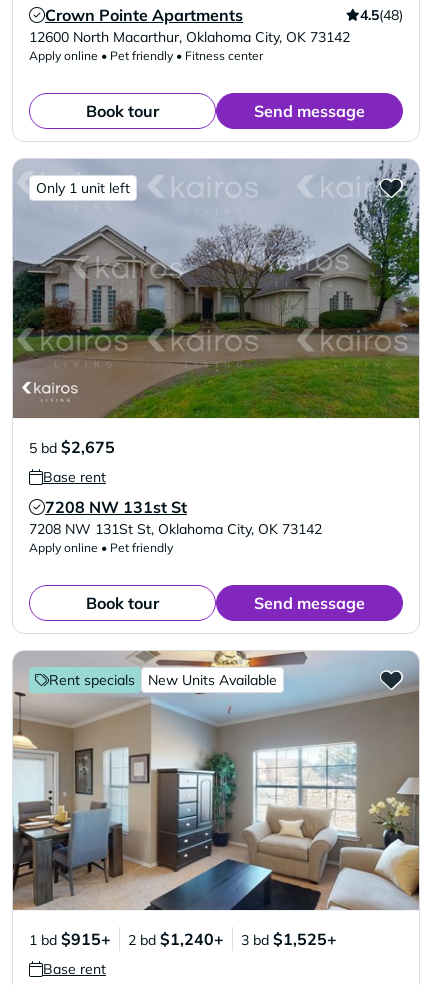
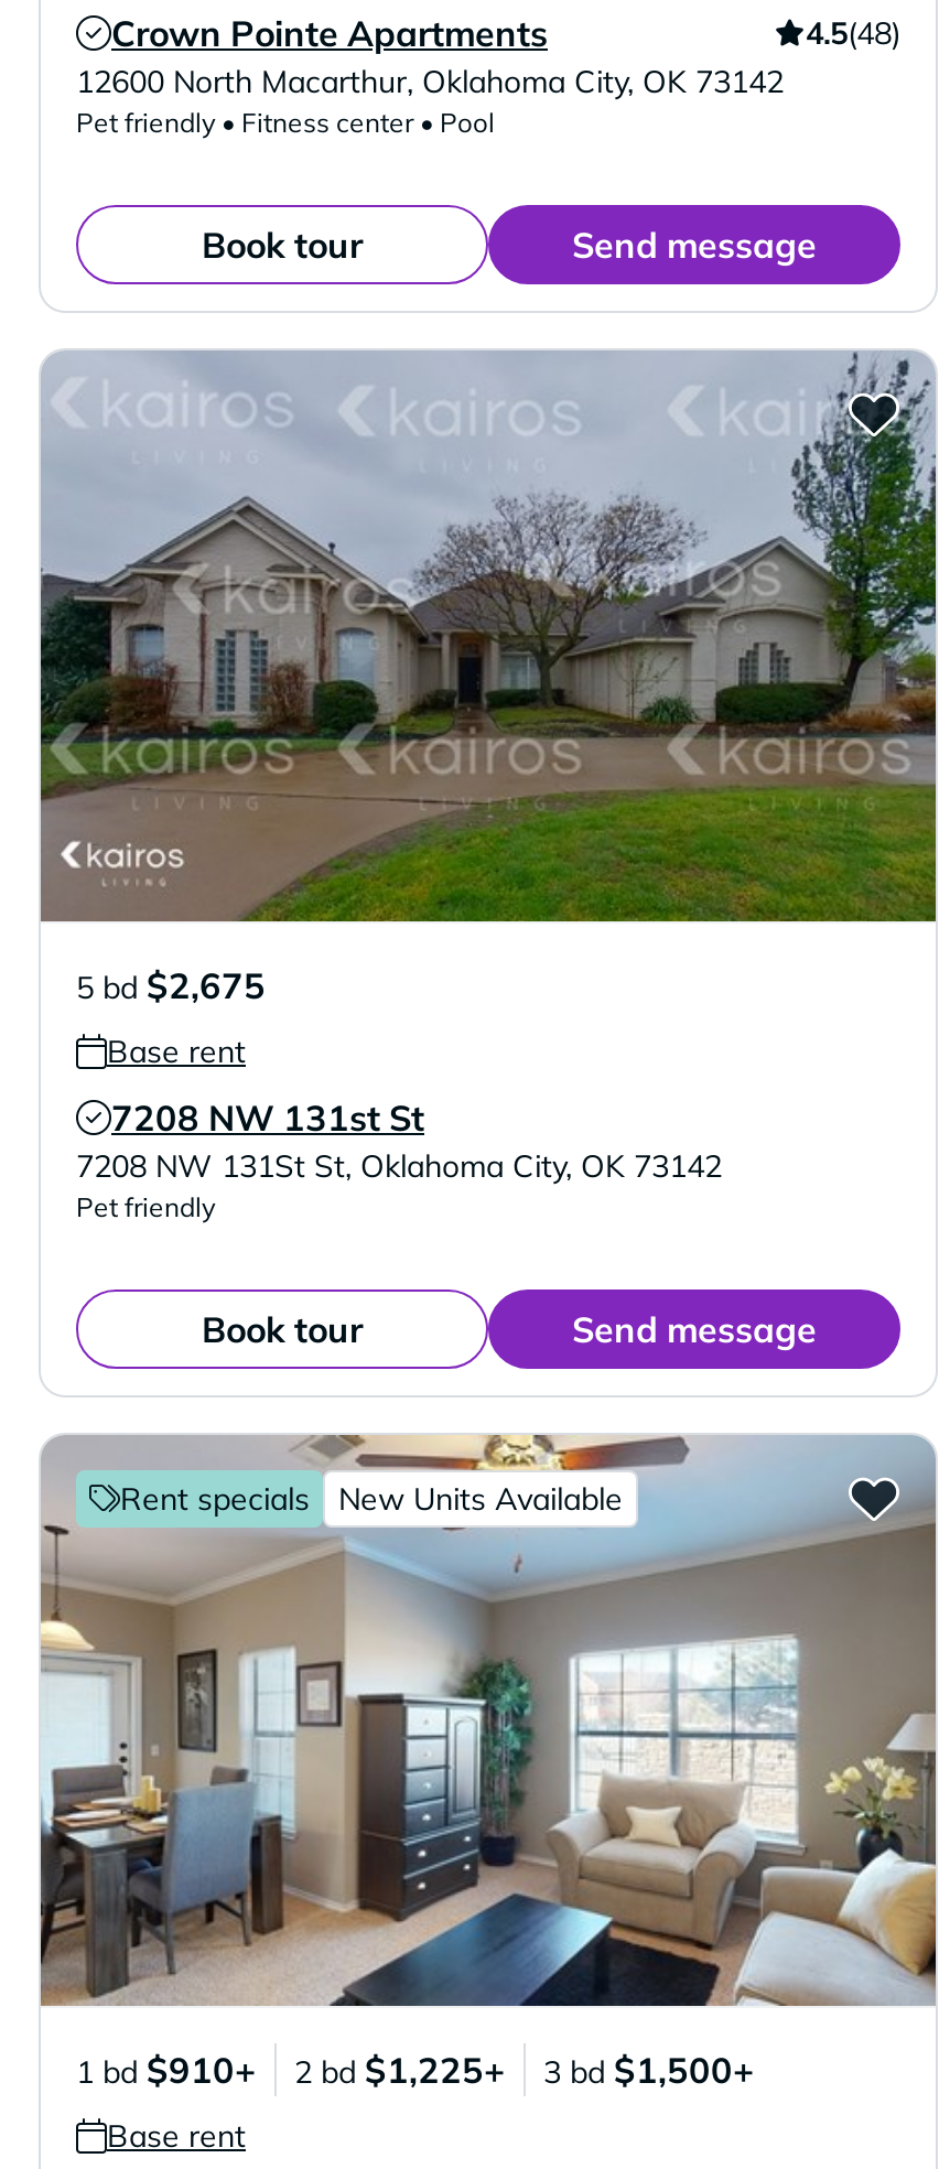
[29,48,263,63] Apply online • Pet friendly • Fitness center -> [76,106,495,139] Pet friendly • Fitness center • Pool
[36,179,130,197] Only 1 unit left -> none
[29,540,173,555] Apply online • Pet friendly -> [76,1190,215,1223] Pet friendly
[29,929,111,949] 1 bd $915+ -> [76,2048,257,2092] 1 bd $910+
[128,929,224,949] 2 bd $1,240+ -> [294,2048,506,2092] 2 bd $1,225+
[241,929,337,949] 3 bd $1,525+ -> [543,2048,755,2092] 3 bd $1,500+

